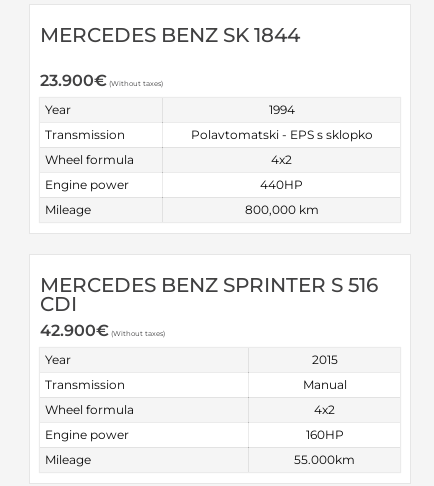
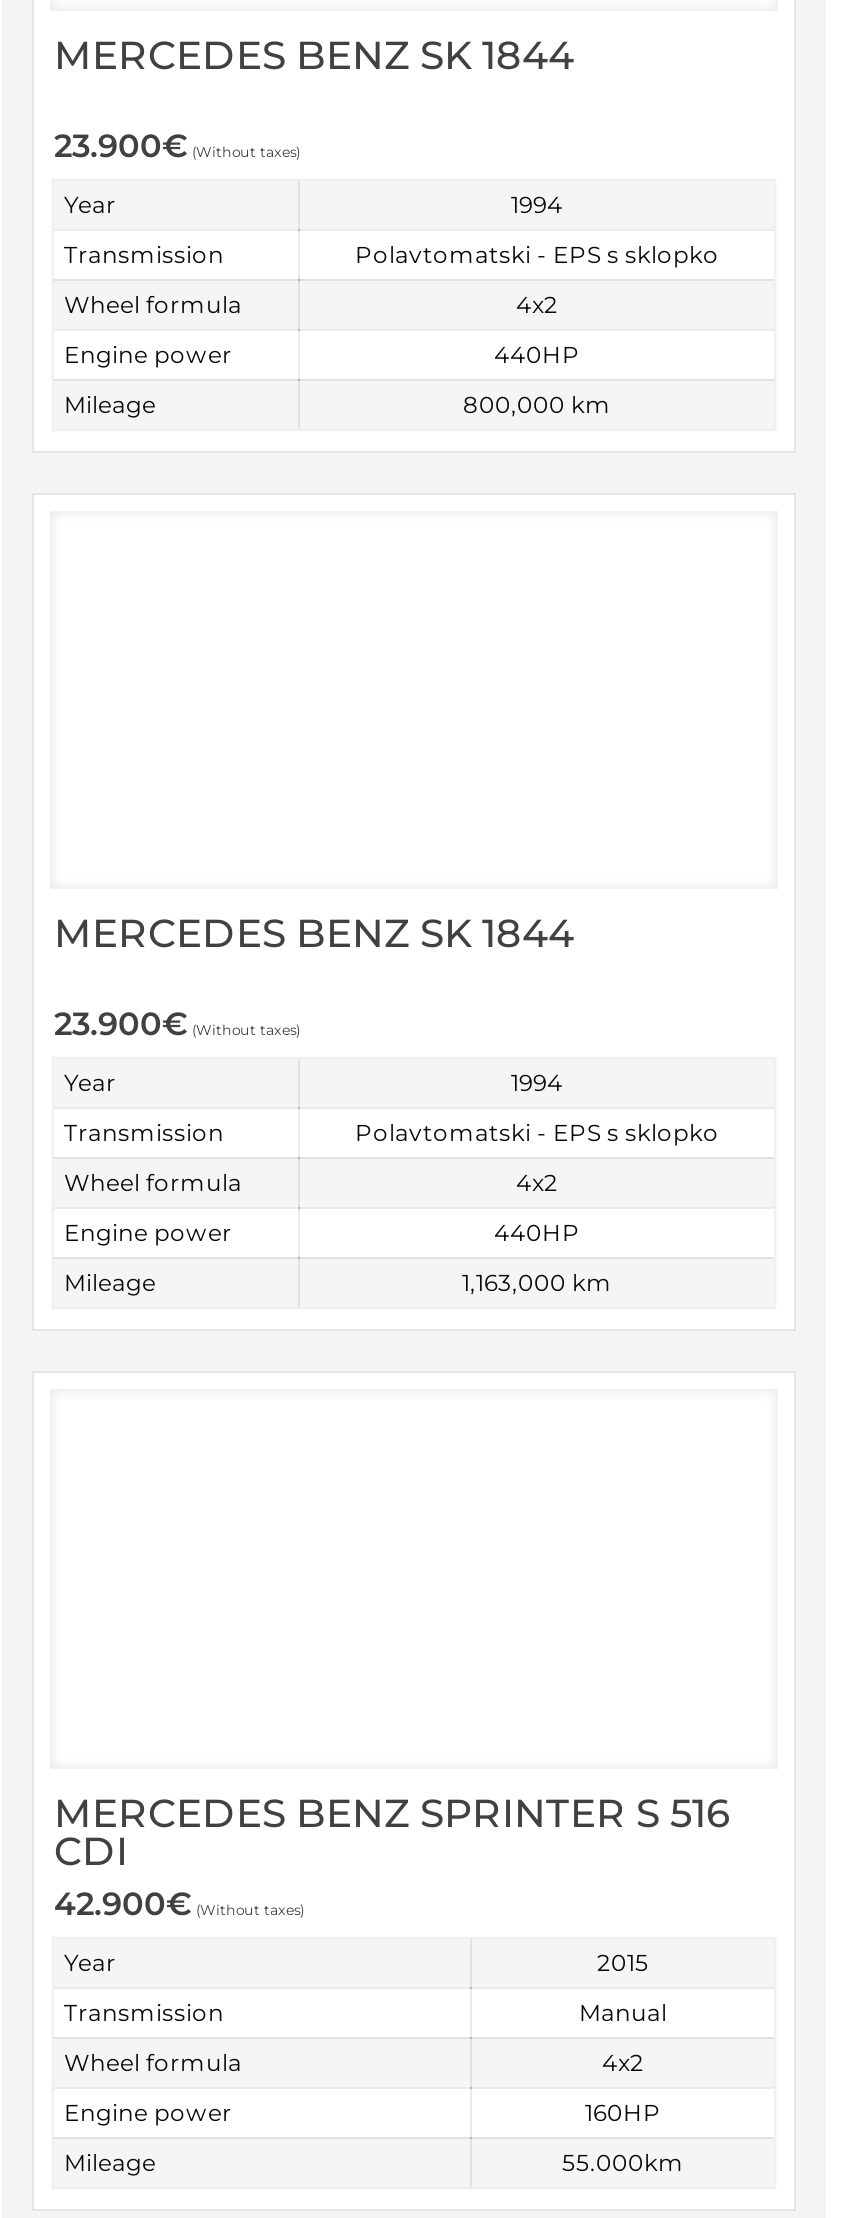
none -> [54,909,719,1297] MERCEDES BENZ SK 1844 | 23.900€(Without taxes) | Year | 1994 | Transmission | Polavtomatski - EPS s sklopko | Wheel formula | 4x2 | Engine power | 440HP | Mileage | 1,163,000 km

